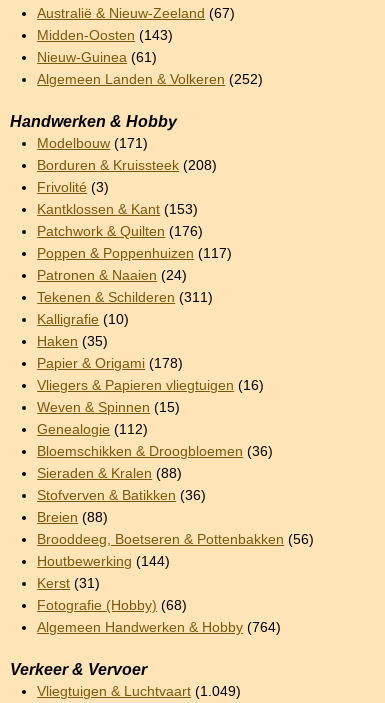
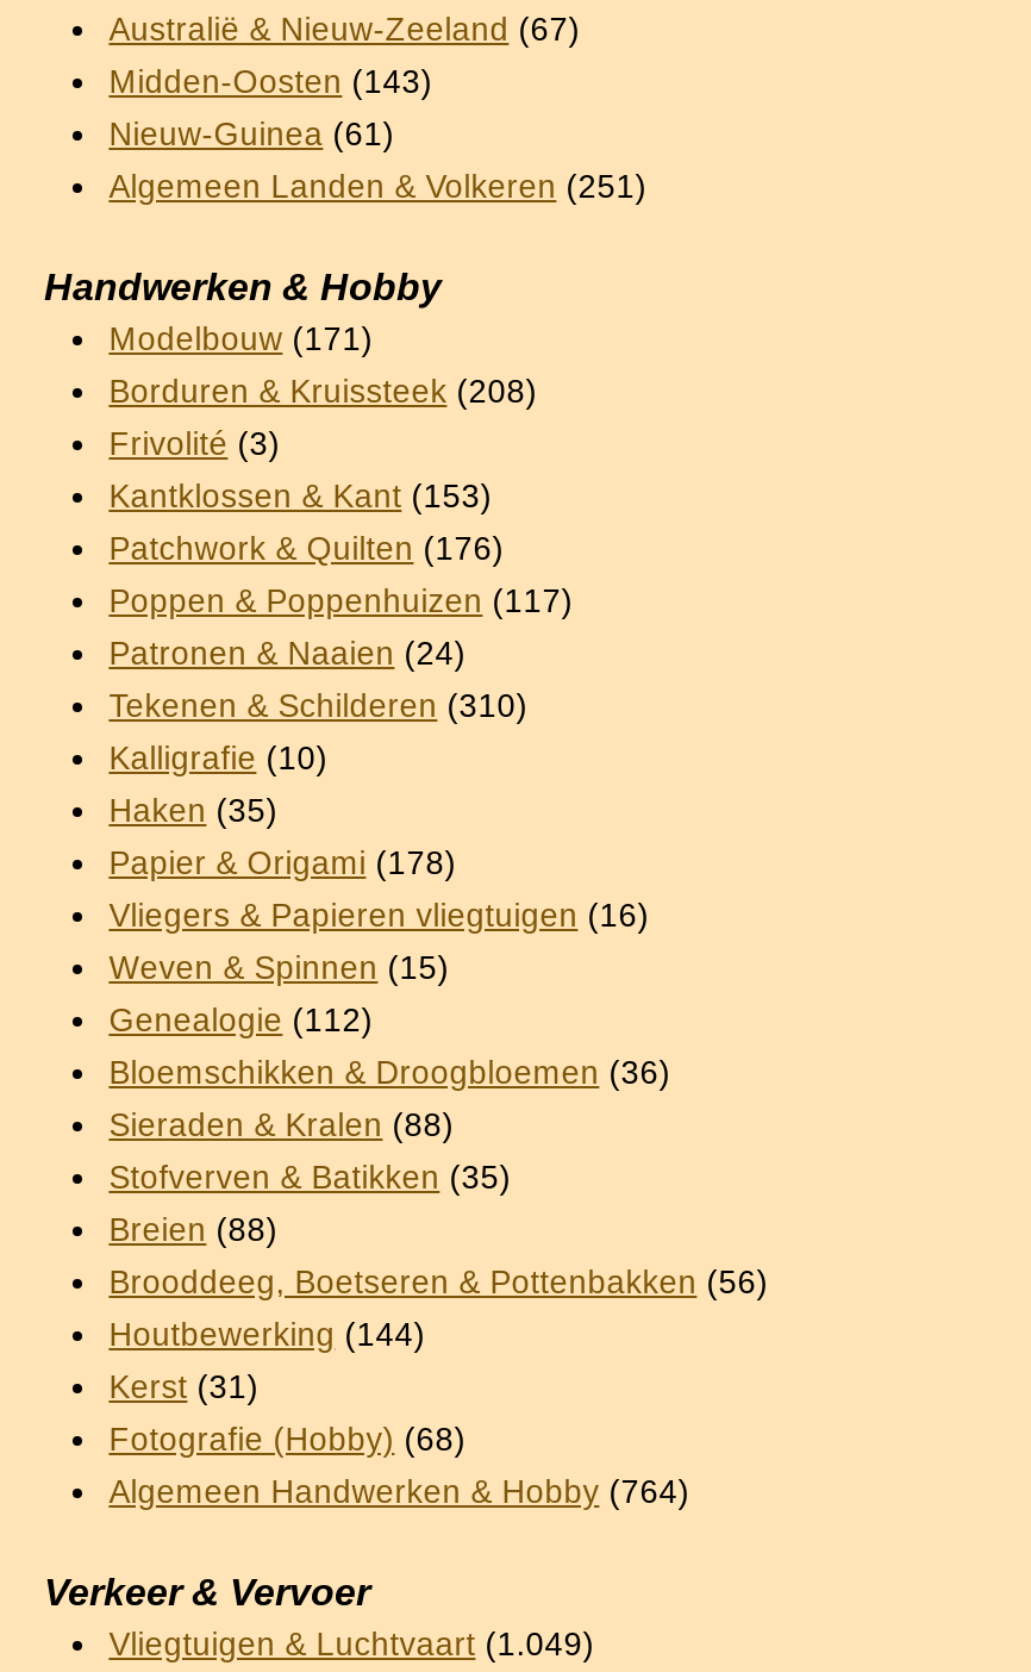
[37,72,263,87] Algemeen Landen & Volkeren (252) -> [109,168,647,204] Algemeen Landen & Volkeren (251)
[37,290,213,305] Tekenen & Schilderen (311) -> [109,688,528,723] Tekenen & Schilderen (310)
[37,488,206,503] Stofverven & Batikken (36) -> [109,1159,511,1195] Stofverven & Batikken (35)

